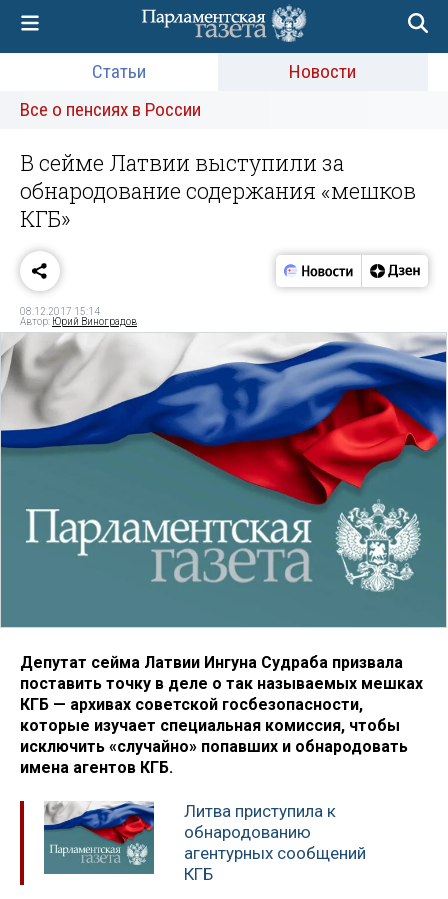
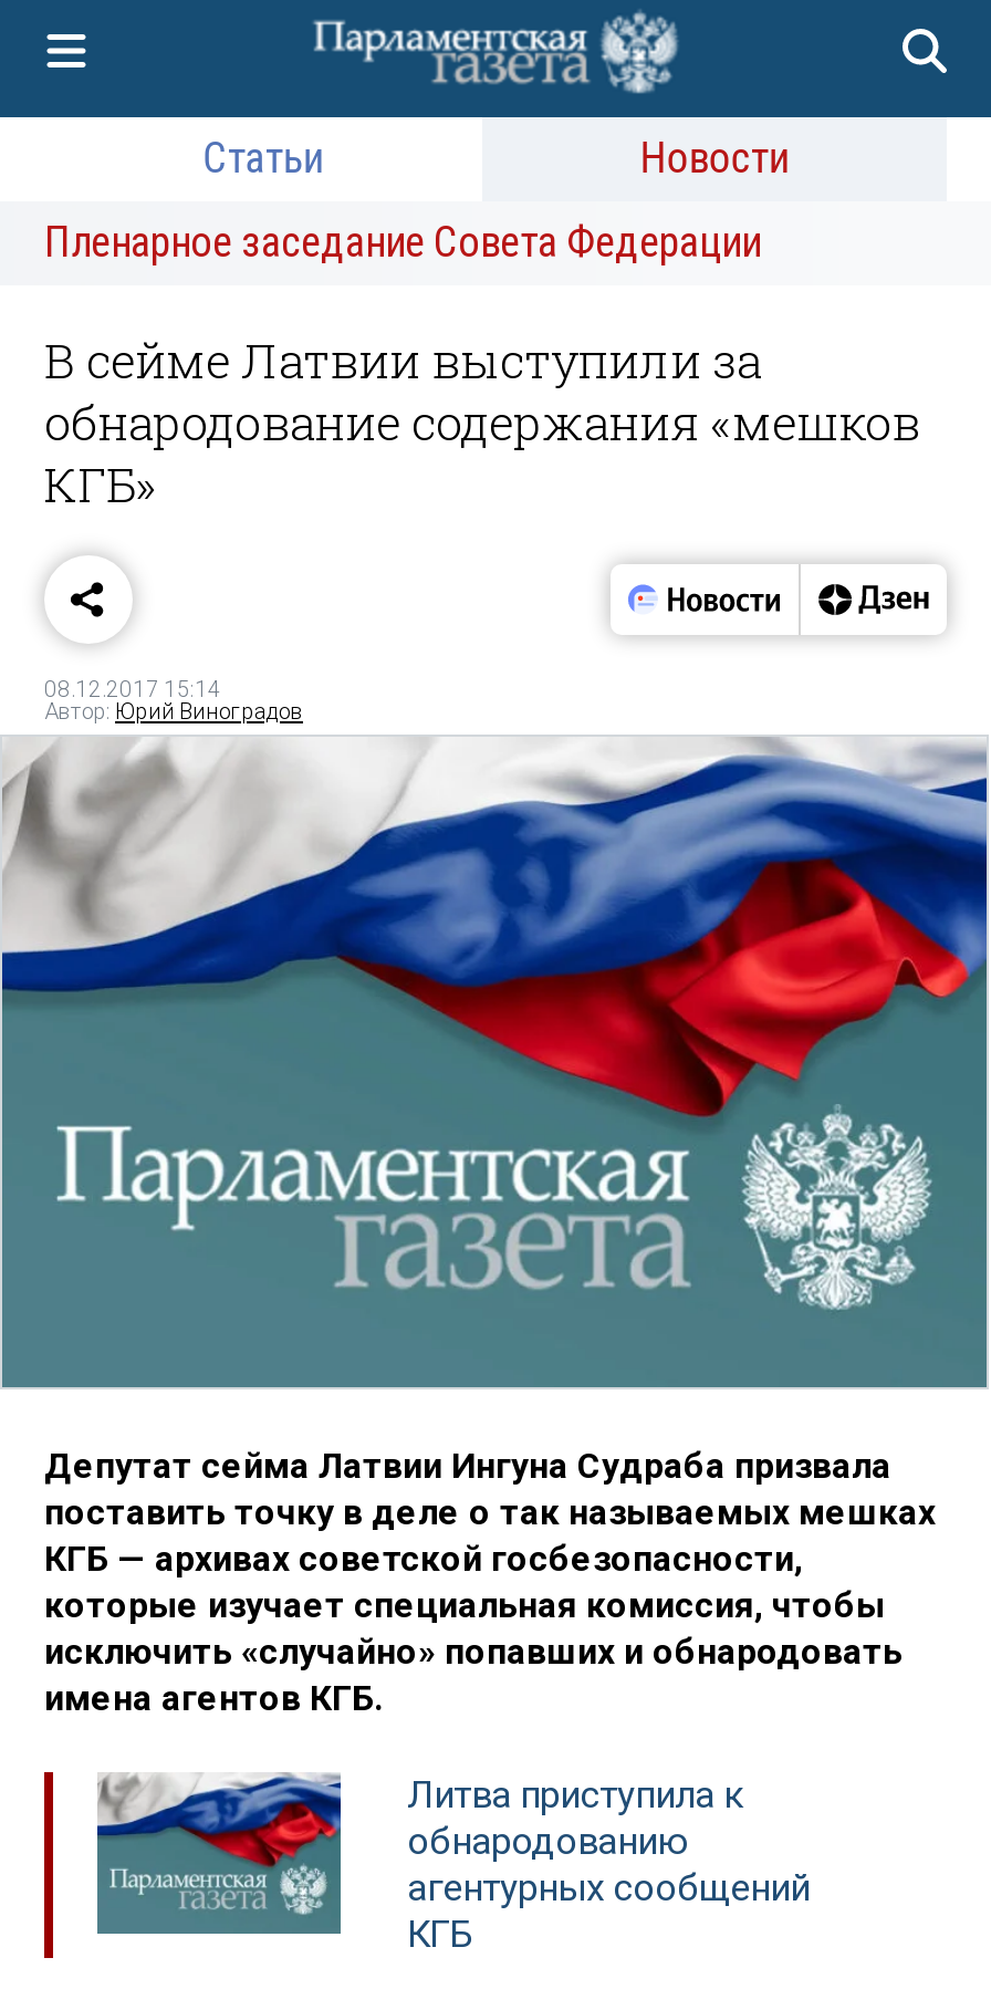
[20,98,201,121] Все о пенсиях в России -> [44,217,761,268] Пленарное заседание Совета Федерации

